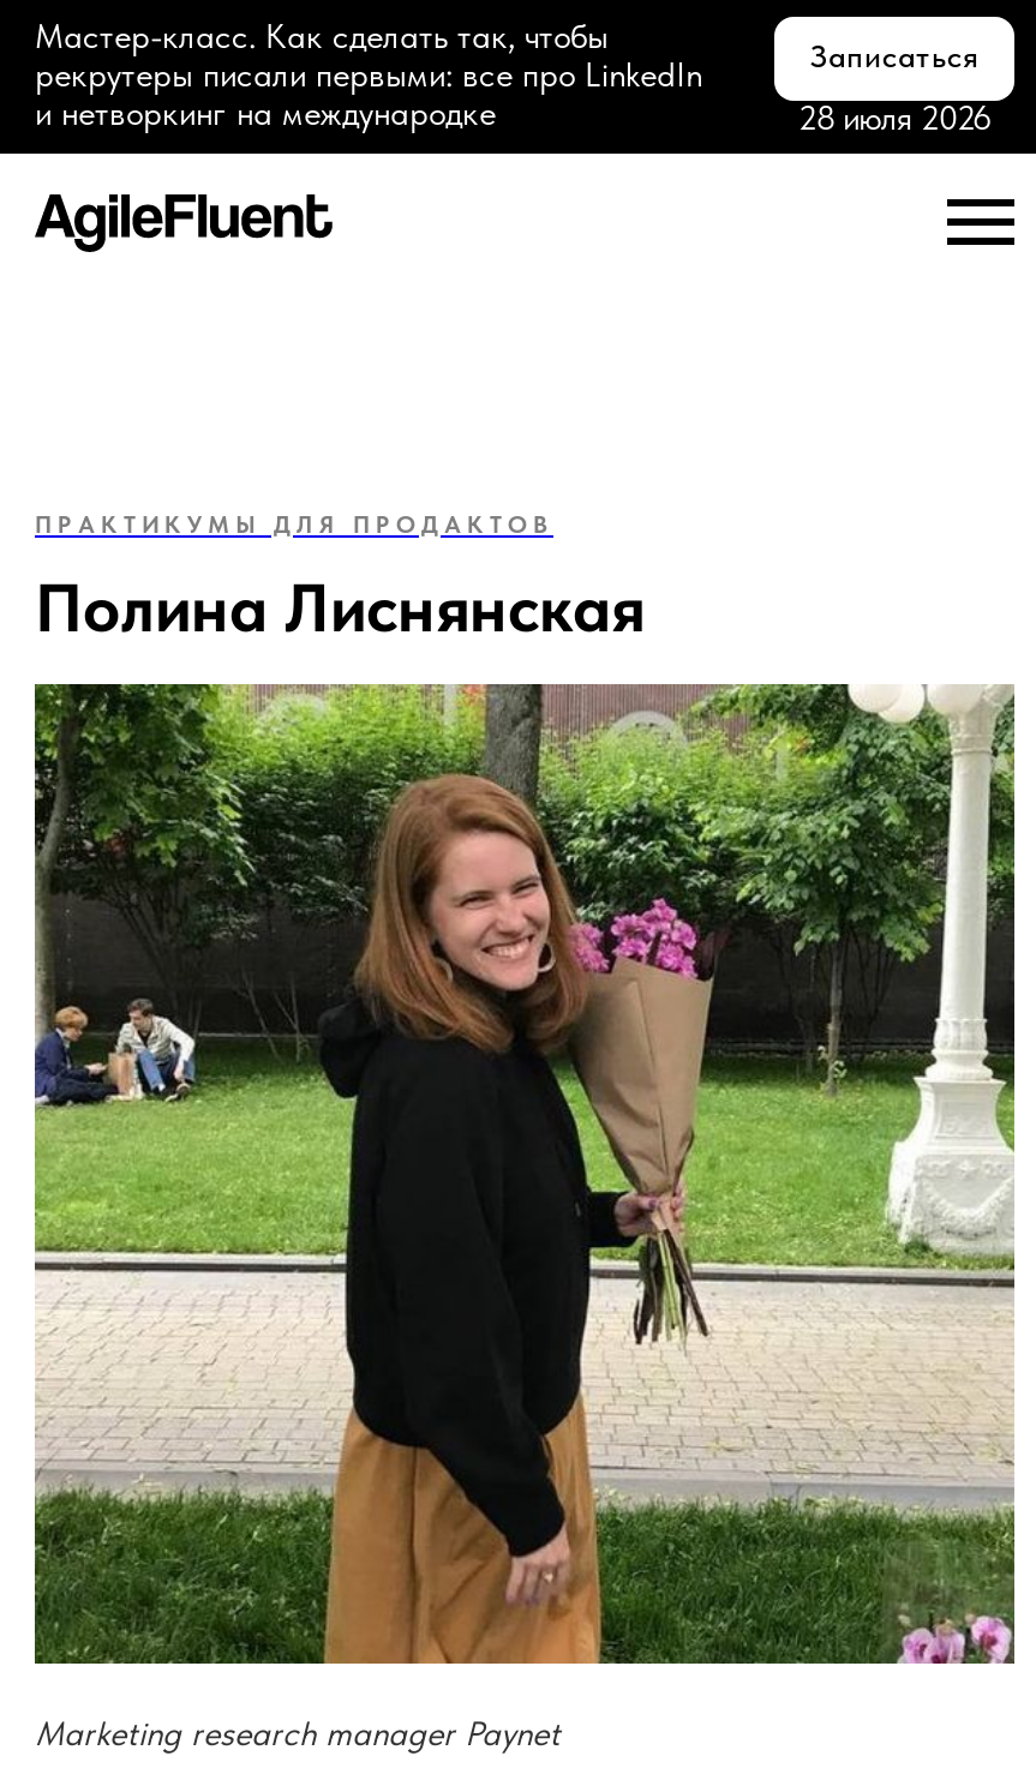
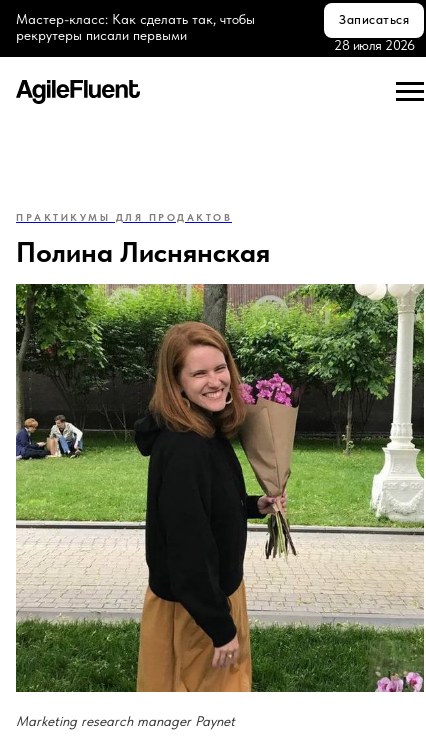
[35,17,702,132] Мастер-класс. Как сделать так, чтобы | рекрутеры писали первыми: все про LinkedIn | и нетворкинг на международке -> [16,11,255,43] Мастер-класс: Как сделать так, чтобы | рекрутеры писали первыми

